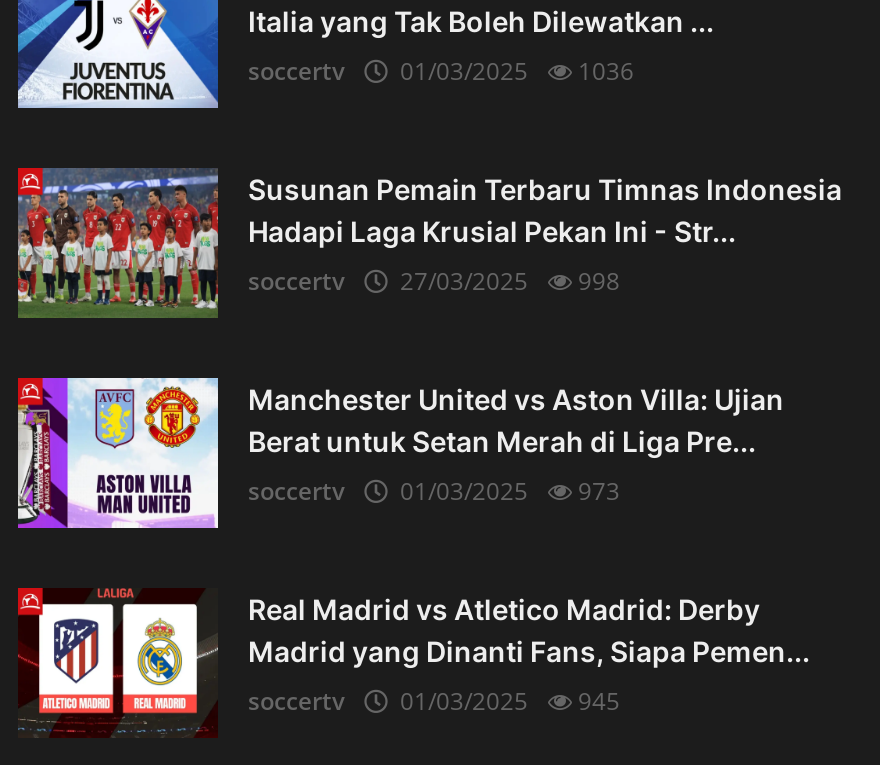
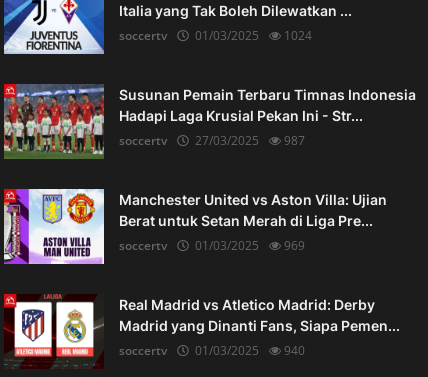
[248,55,634,89] soccertv 01/03/2025 1036 -> [119,27,312,44] soccertv 01/03/2025 1024
[248,265,620,299] soccertv 27/03/2025 998 -> [119,132,305,149] soccertv 27/03/2025 987
[248,475,620,509] soccertv 01/03/2025 973 -> [119,237,305,254] soccertv 01/03/2025 969
[248,685,620,719] soccertv 01/03/2025 945 -> [119,342,305,359] soccertv 01/03/2025 940

